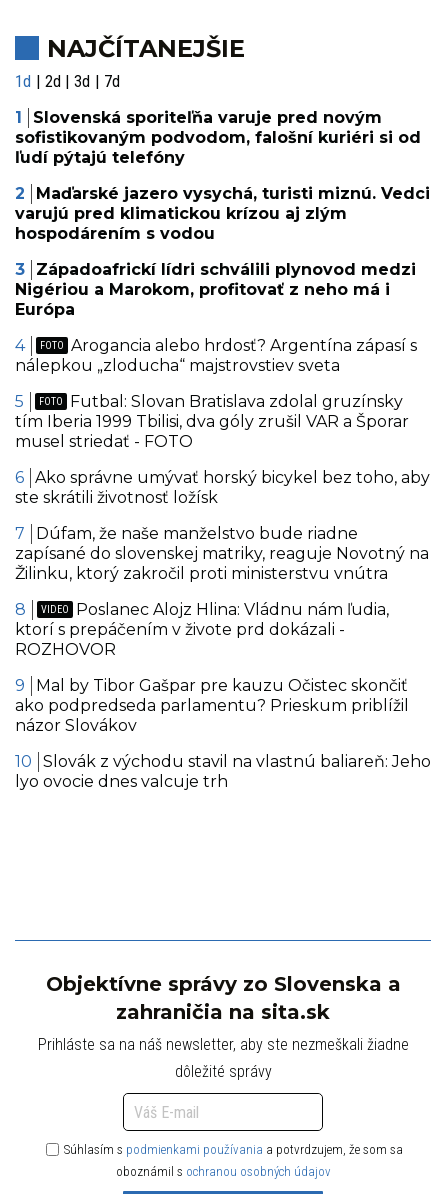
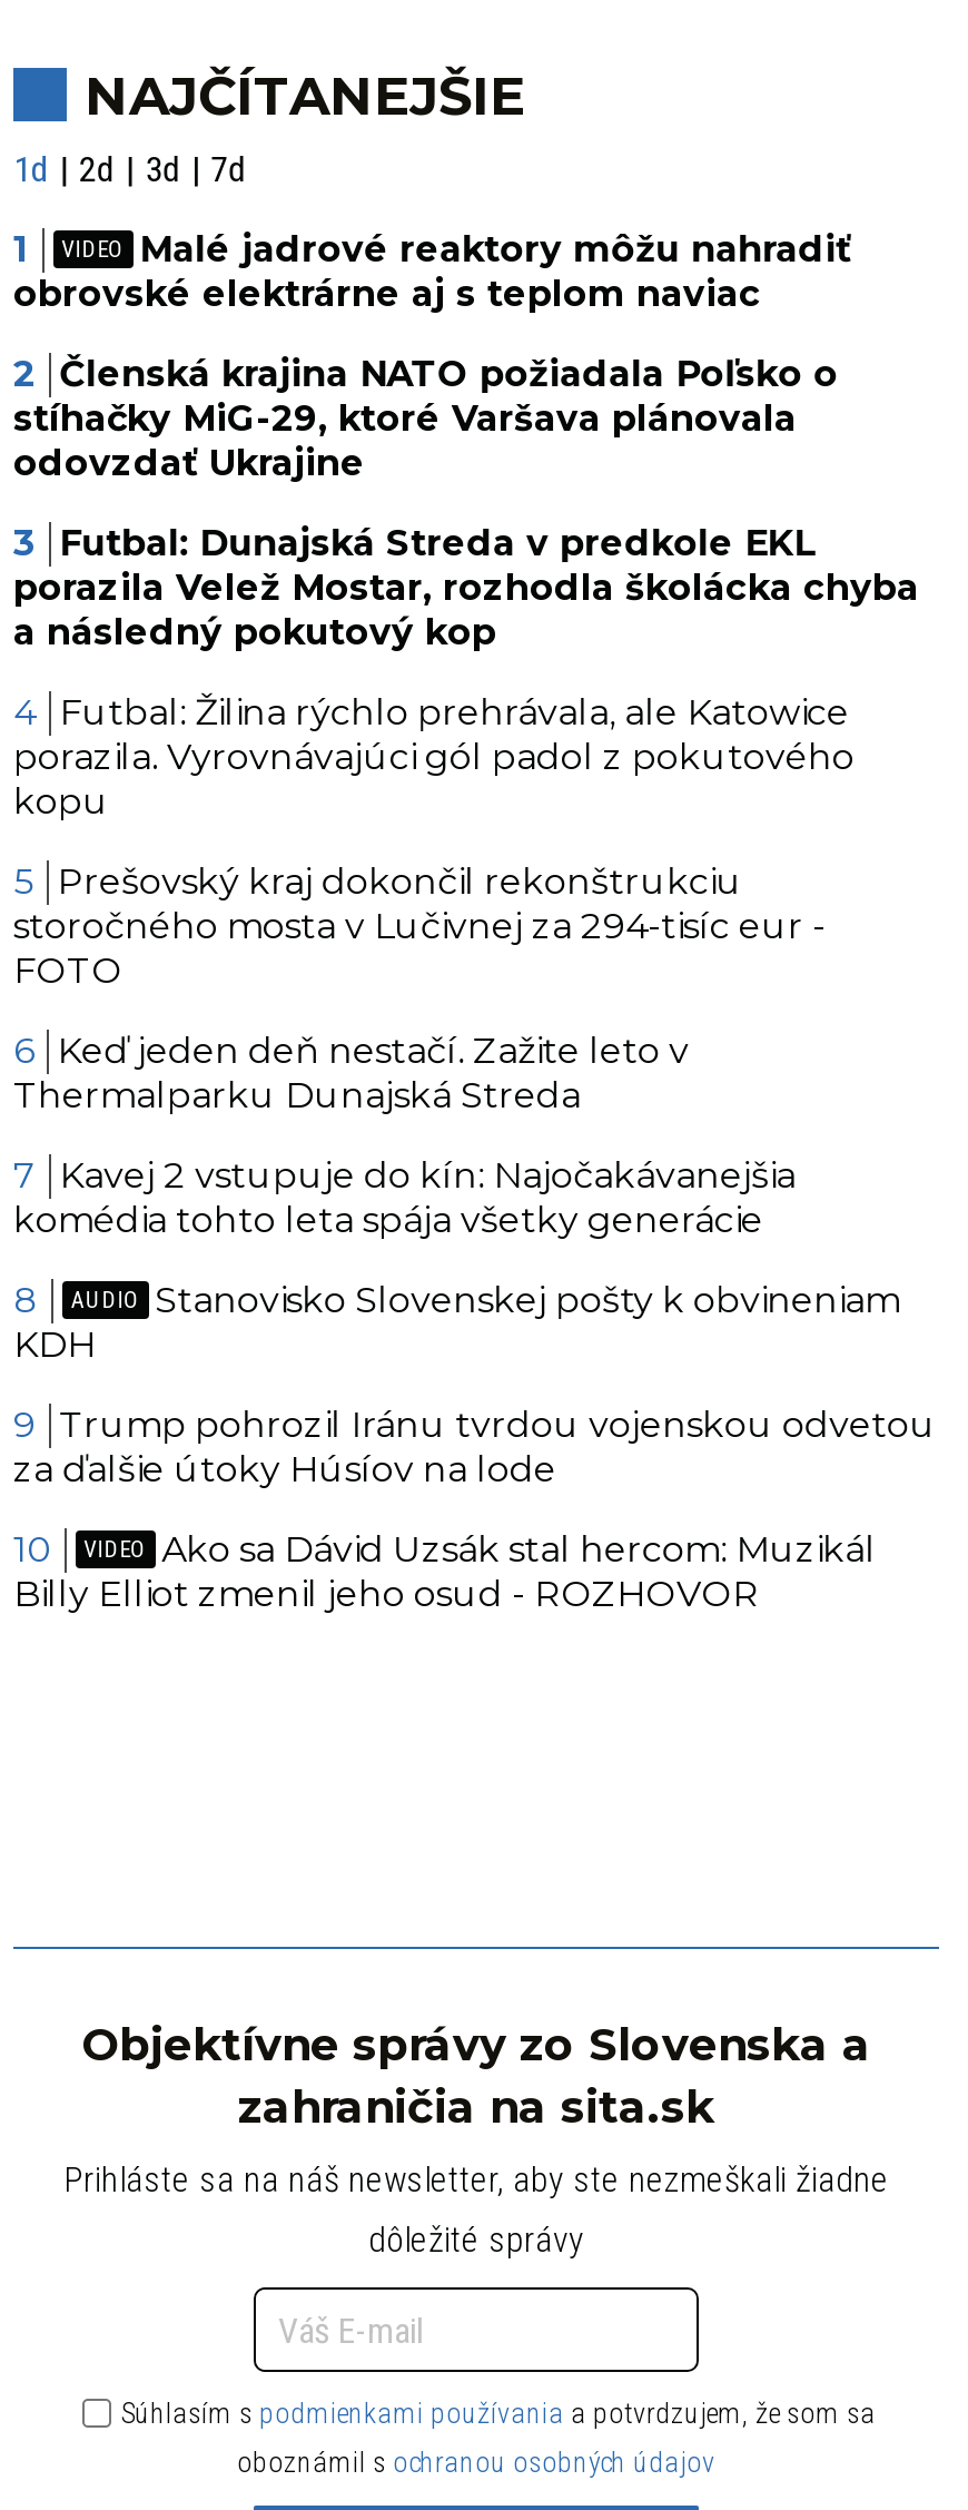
[15,108,421,167] Slovenská sporiteľňa varuje pred novým | sofistikovaným podvodom, falošní kuriéri si od | ľudí pýtajú telefóny -> [13,228,851,315] Malé jadrové reaktory môžu nahradiť | obrovské elektrárne aj s teplom naviac
[15,184,430,243] Maďarské jazero vysychá, turisti miznú. Vedci | varujú pred klimatickou krízou aj zlým | hospodárením s vodou -> [13,353,838,484] Členská krajina NATO požiadala Poľsko o | stíhačky MiG-29, ktoré Varšava plánovala | odovzdať Ukrajine
[15,260,416,319] Západoafrickí lídri schválili plynovod medzi | Nigériou a Marokom, profitovať z neho má i | Európa -> [13,522,919,654] Futbal: Dunajská Streda v predkole EKL | porazila Velež Mostar, rozhodla školácka chyba | a následný pokutový kop
[15,336,417,375] Arogancia alebo hrdosť? Argentína zápasí s | nálepkou „zloducha“ majstrovstiev sveta -> [13,691,855,823] Futbal: Žilina rýchlo prehrávala, ale Katowice | porazila. Vyrovnávajúci gól padol z pokutového | kopu
[15,392,409,451] Futbal: Slovan Bratislava zdolal gruzínsky | tím Iberia 1999 Tbilisi, dva góly zrušil VAR a Šporar | musel striedať - FOTO -> [13,861,826,992] Prešovský kraj dokončil rekonštrukciu | storočného mosta v Lučivnej za 294-tisíc eur - | FOTO
[15,468,430,507] Ako správne umývať horský bicykel bez toho, aby | ste skrátili životnosť ložísk -> [13,1030,689,1117] Keď jeden deň nestačí. Zažite leto v | Thermalparku Dunajská Streda
[15,524,429,583] Dúfam, že naše manželstvo bude riadne | zapísané do slovenskej matriky, reaguje Novotný na | Žilinku, ktorý zakročil proti ministerstvu vnútra -> [13,1154,796,1241] Kavej 2 vstupuje do kín: Najočakávanejšia | komédia tohto leta spája všetky generácie
[15,600,389,659] Poslanec Alojz Hlina: Vládnu nám ľudia, | ktorí s prepáčením v živote prd dokázali - | ROZHOVOR -> [13,1279,900,1366] Stanovisko Slovenskej pošty k obvineniam | KDH
[15,676,409,735] Mal by Tibor Gašpar pre kauzu Očistec skončiť | ako podpredseda parlamentu? Prieskum priblížil | názor Slovákov -> [13,1404,936,1491] Trump pohrozil Iránu tvrdou vojenskou odvetou | za ďalšie útoky Húsíov na lode
[15,752,431,791] Slovák z východu stavil na vlastnú baliareň: Jeho | lyo ovocie dnes valcuje trh -> [13,1528,876,1615] Ako sa Dávid Uzsák stal hercom: Muzikál | Billy Elliot zmenil jeho osud - ROZHOVOR

